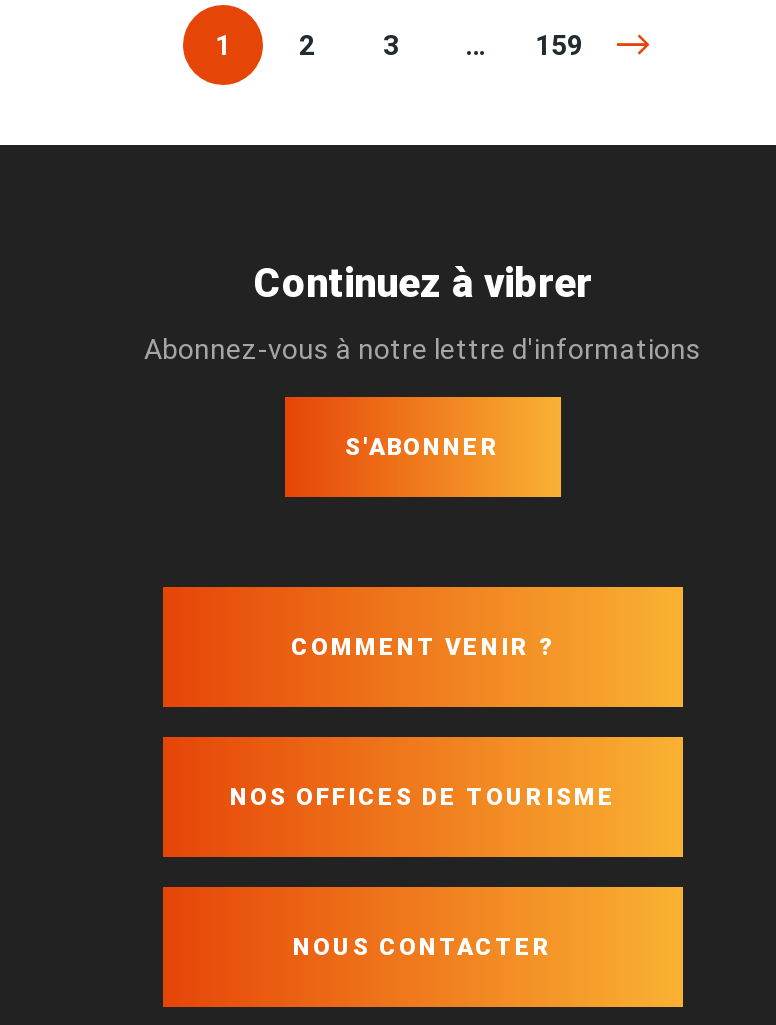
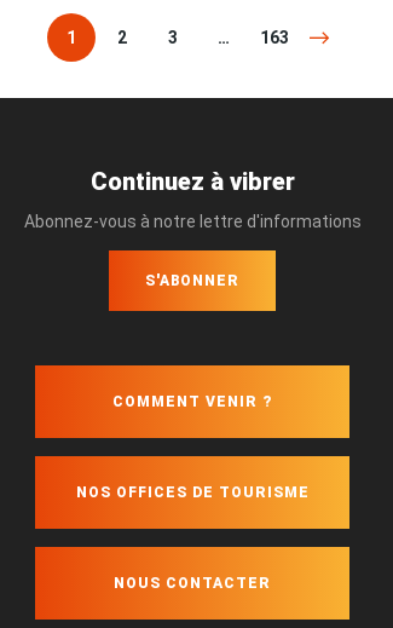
[535,29,583,61] 159 -> [260,28,289,47] 163

